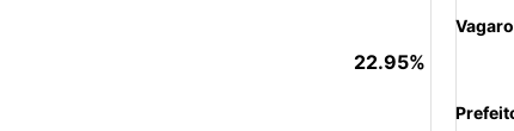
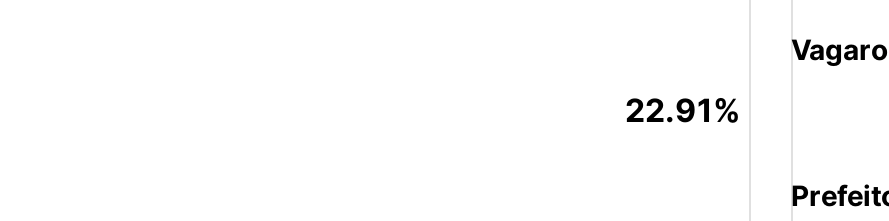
[354,50,426,74] 22.95% -> [625,90,741,130] 22.91%

